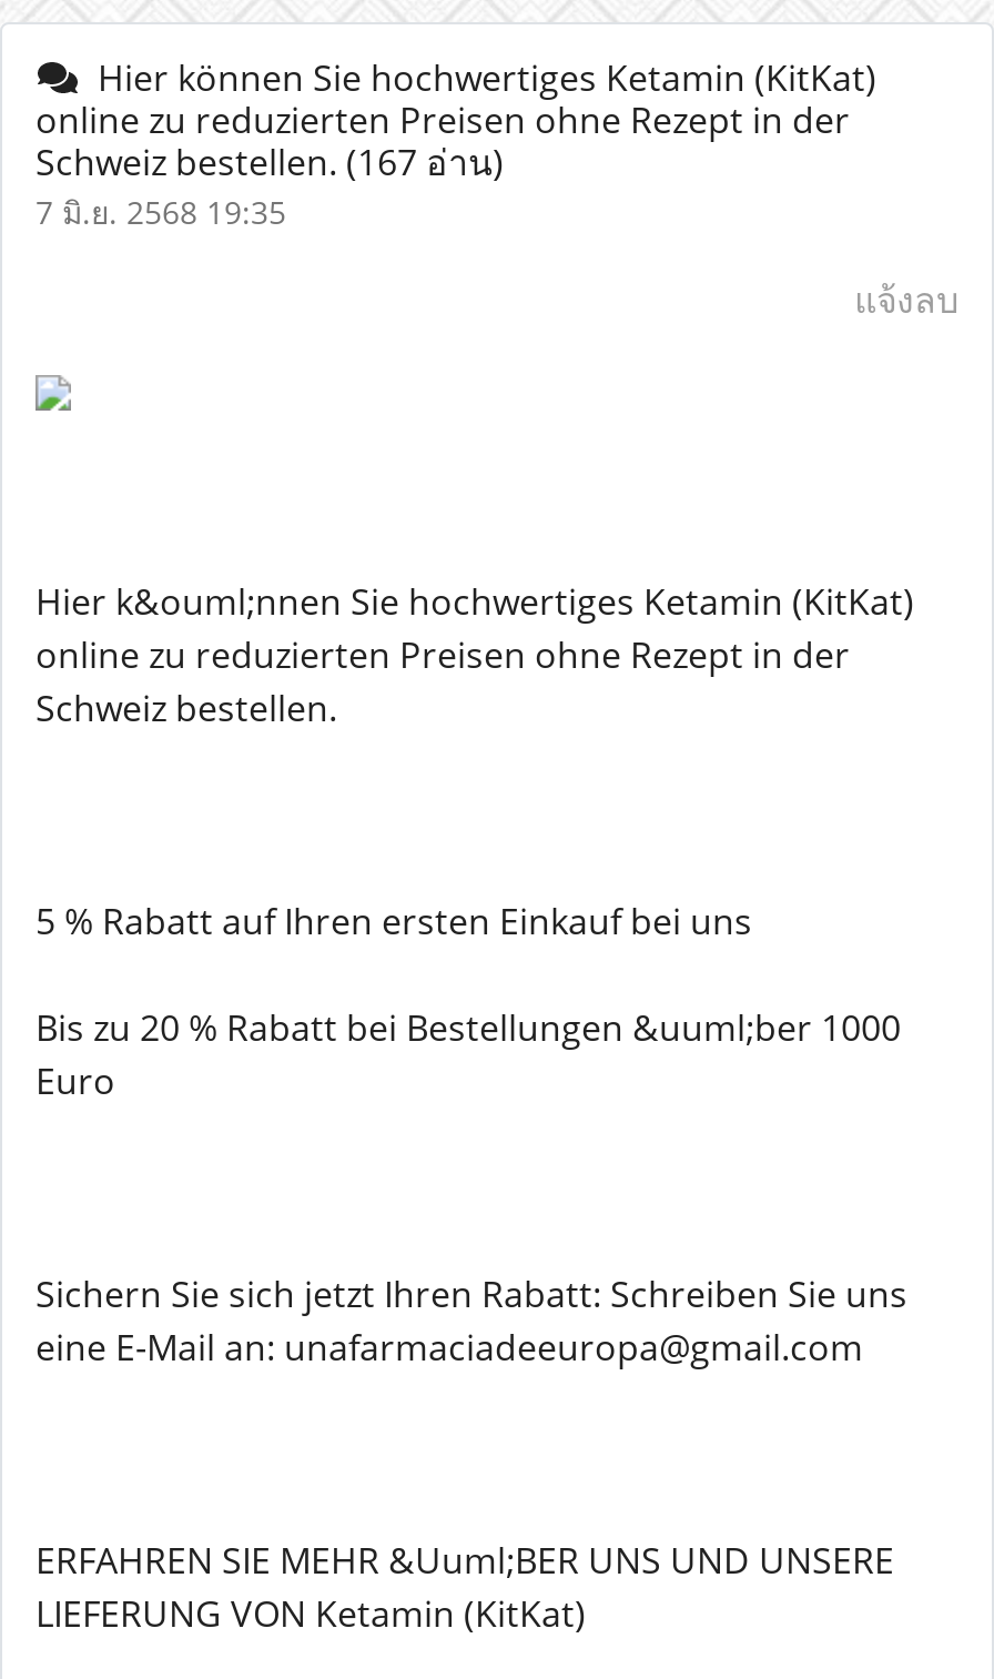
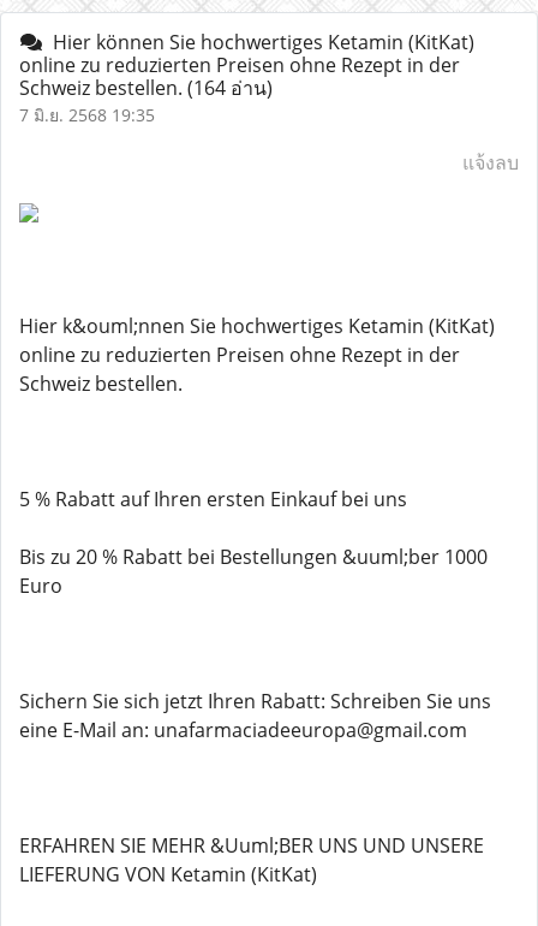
[35,138,504,186] Schweiz bestellen. (167 อ่าน) -> [19,75,273,101] Schweiz bestellen. (164 อ่าน)

